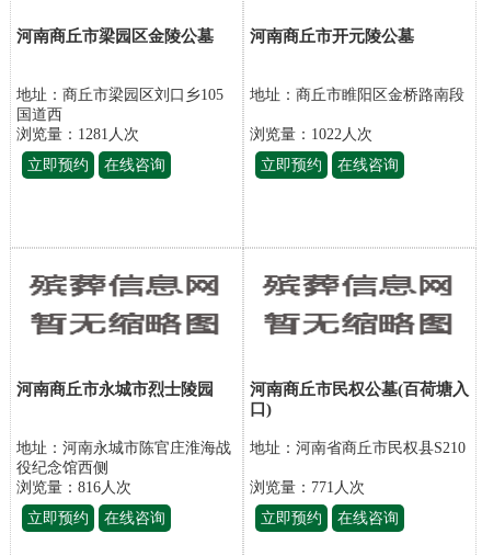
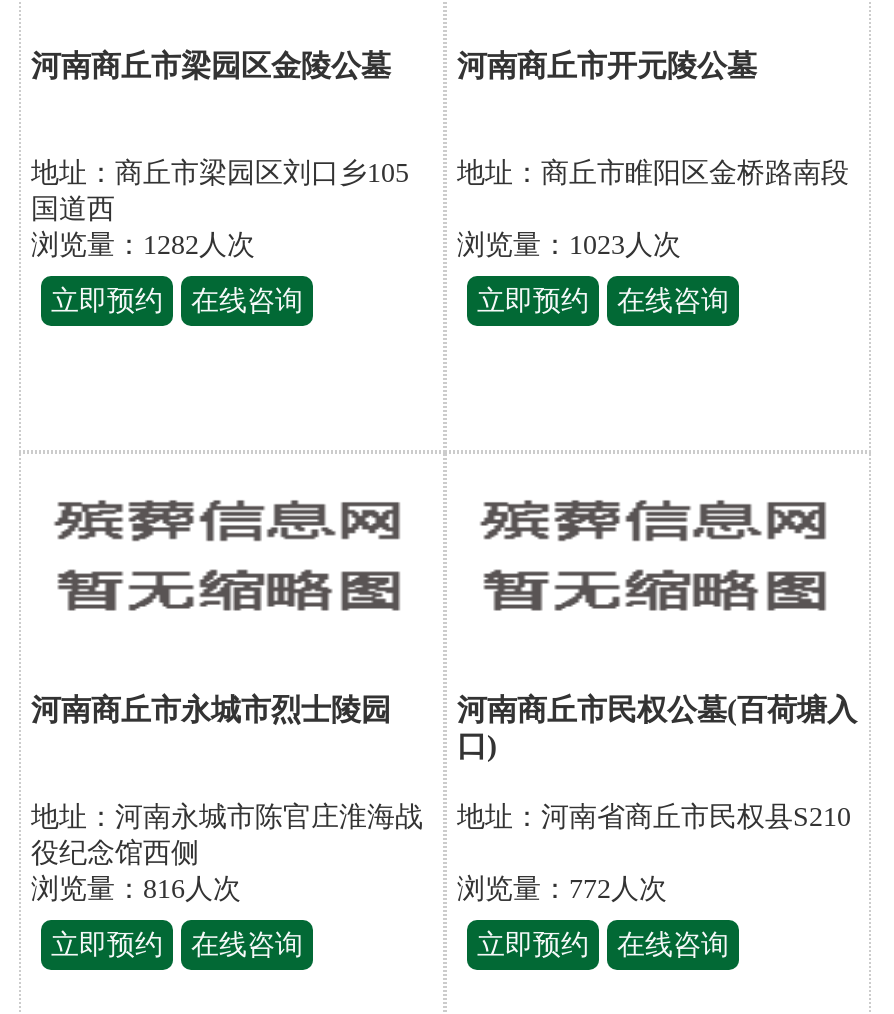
[16,127,139,143] 浏览量：1281人次 -> [31,231,255,261] 浏览量：1282人次
[250,127,372,143] 浏览量：1022人次 -> [457,231,681,261] 浏览量：1023人次
[250,480,365,496] 浏览量：771人次 -> [457,875,667,905] 浏览量：772人次

